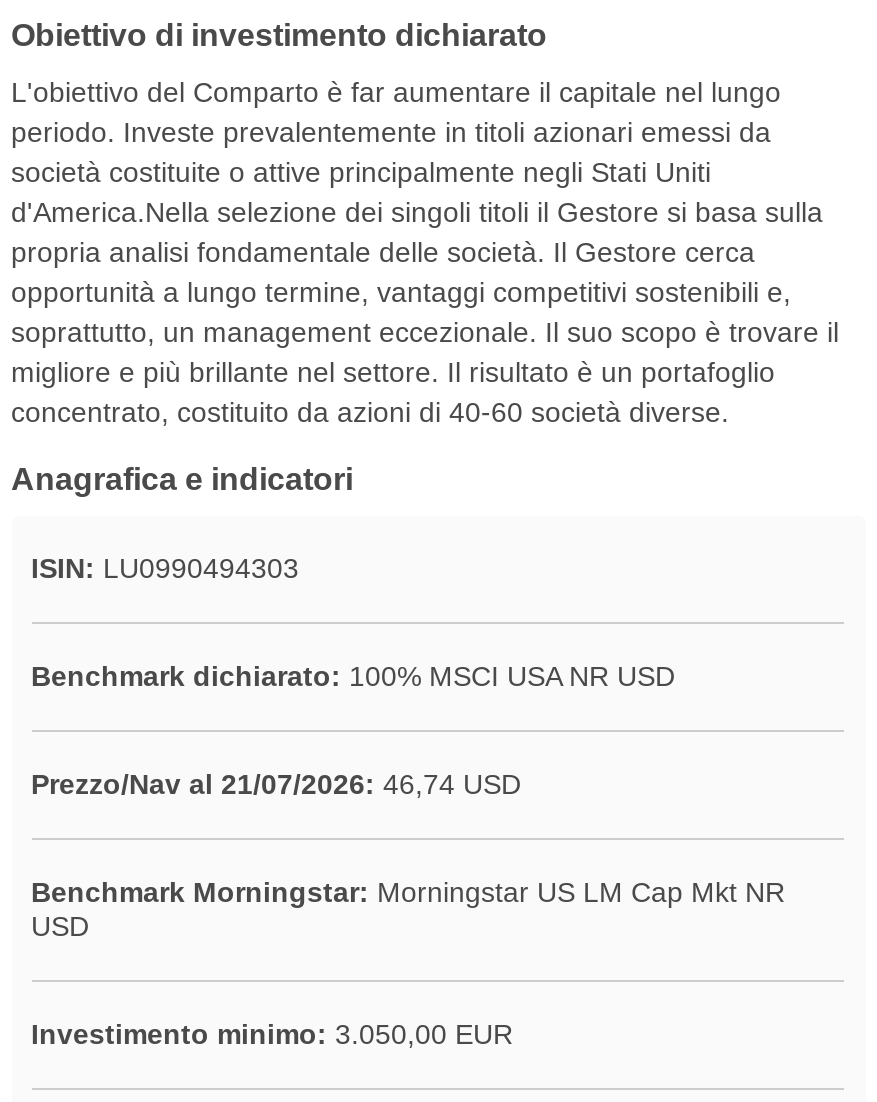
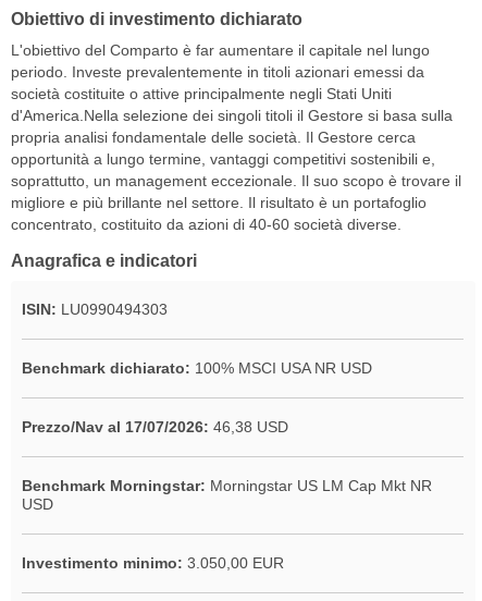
[31,768,521,800] Prezzo/Nav al 21/07/2026: 46,74 USD -> [21,418,288,436] Prezzo/Nav al 17/07/2026: 46,38 USD

